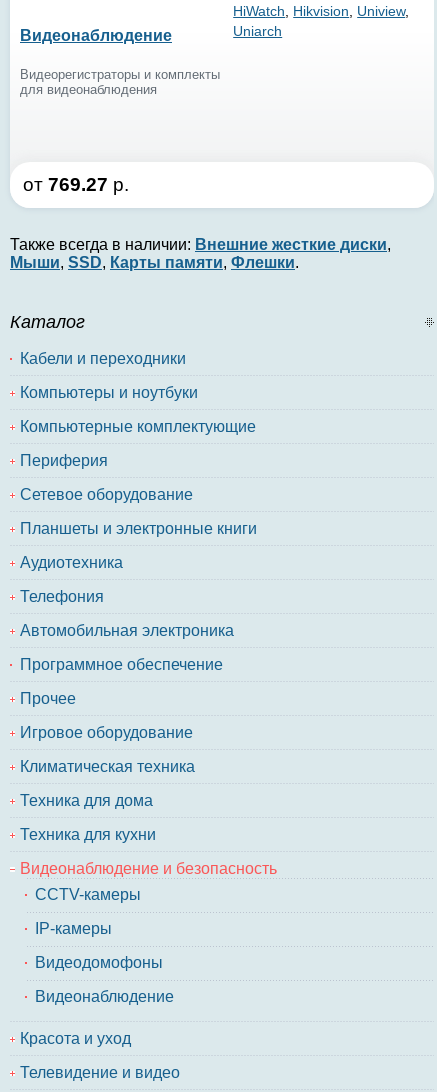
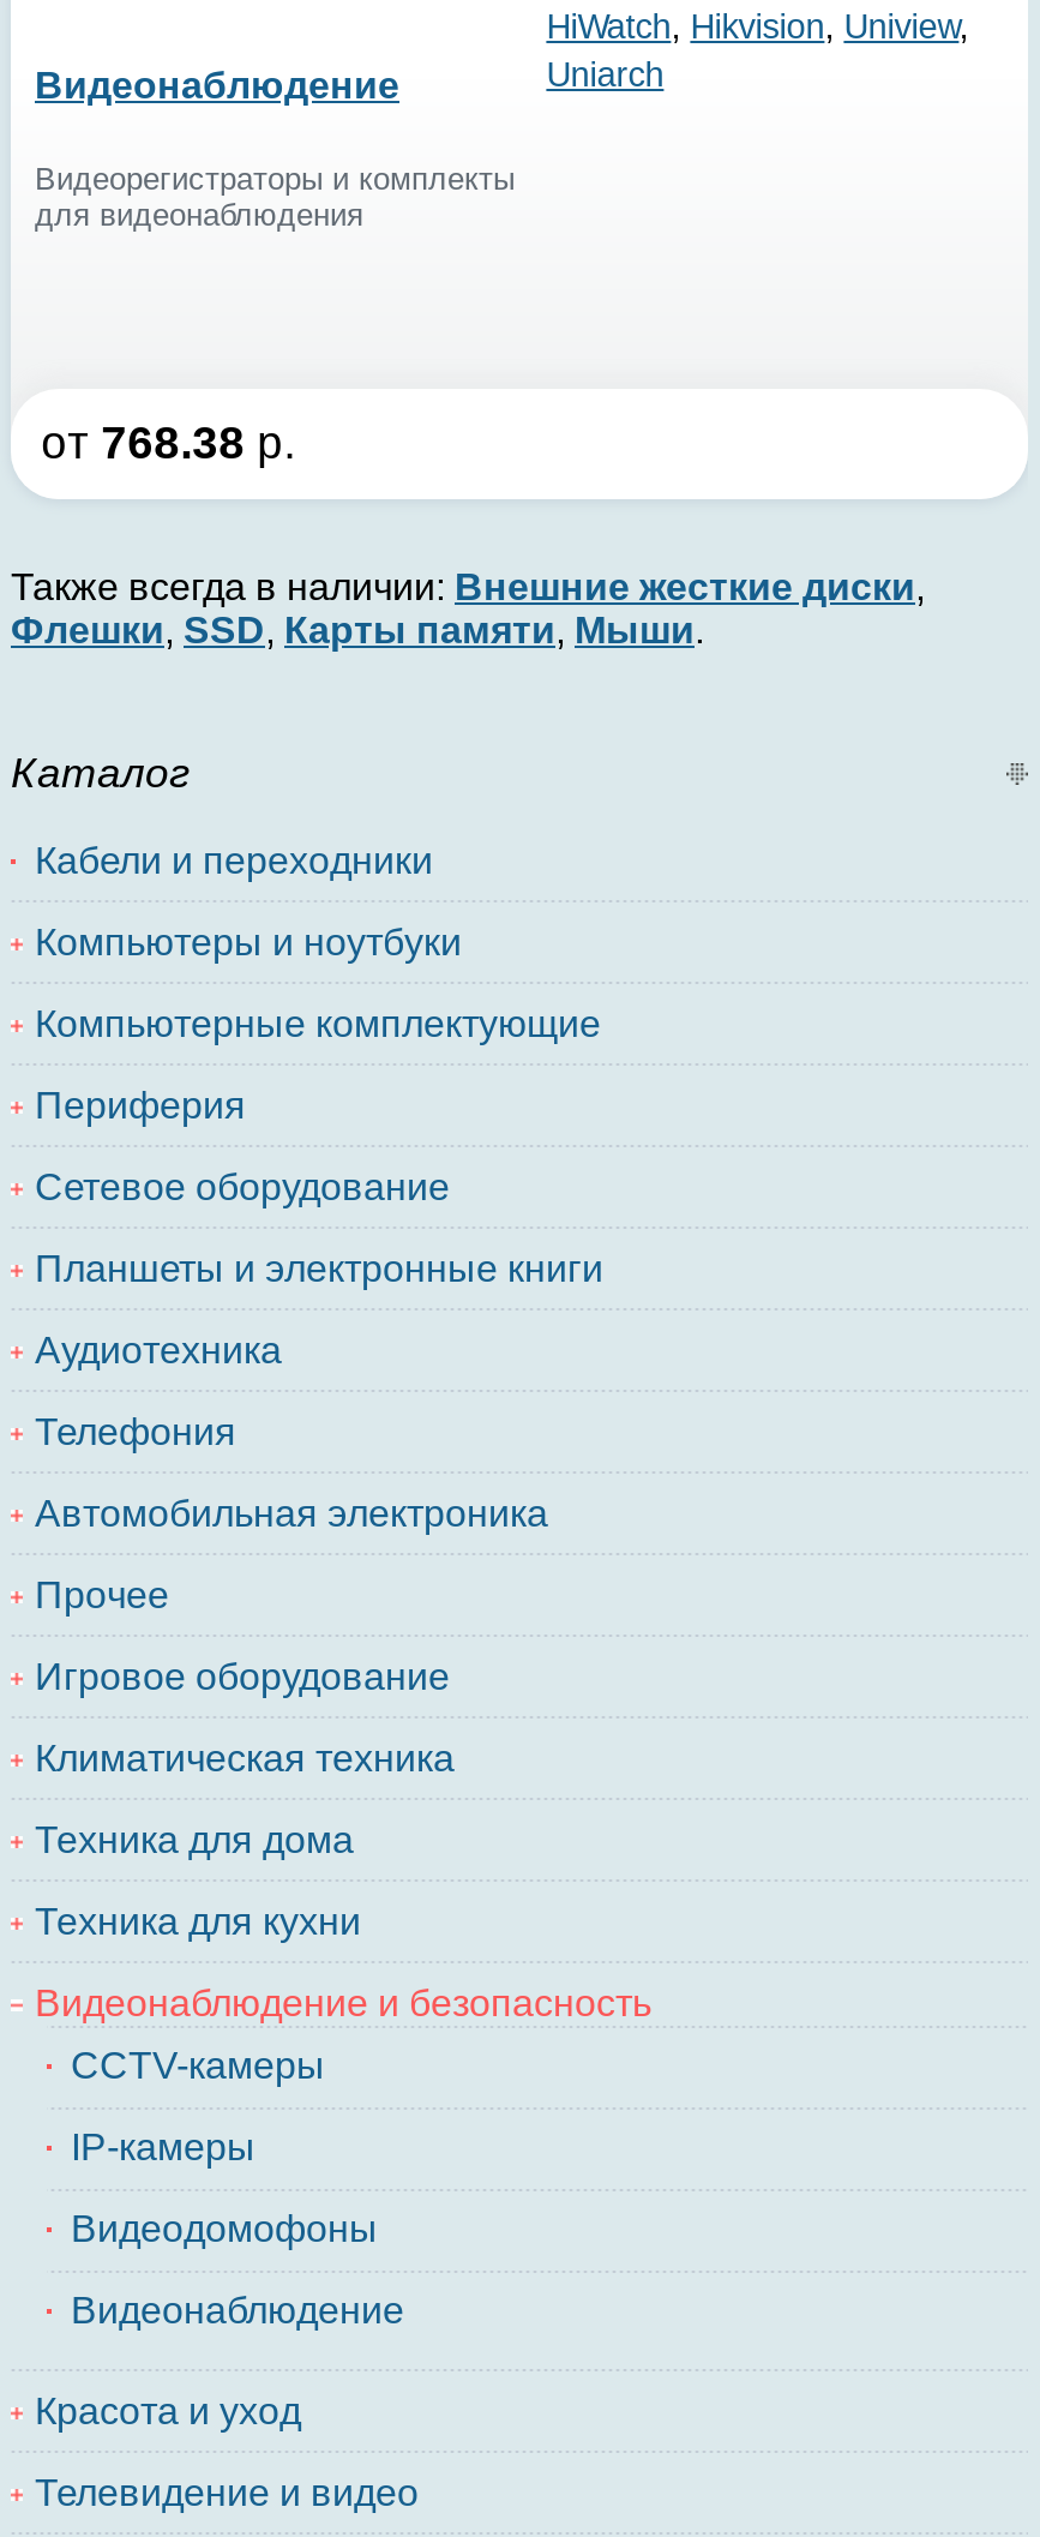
[23,174,129,195] от 769.27 р. -> [41,417,296,468] от 768.38 р.
[10,253,299,270] Мыши, SSD, Карты памяти, Флешки. -> [11,608,704,649] Флешки, SSD, Карты памяти, Мыши.
[20,656,223,673] Программное обеспечение -> none

